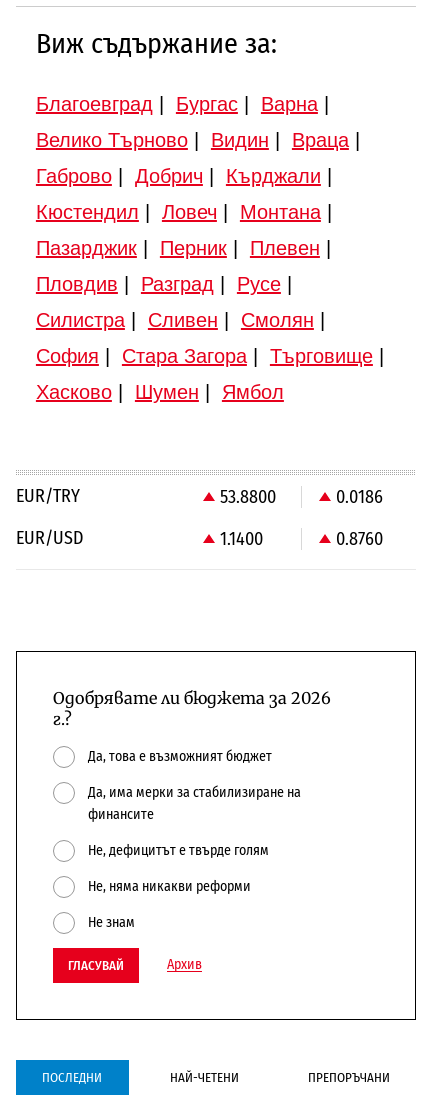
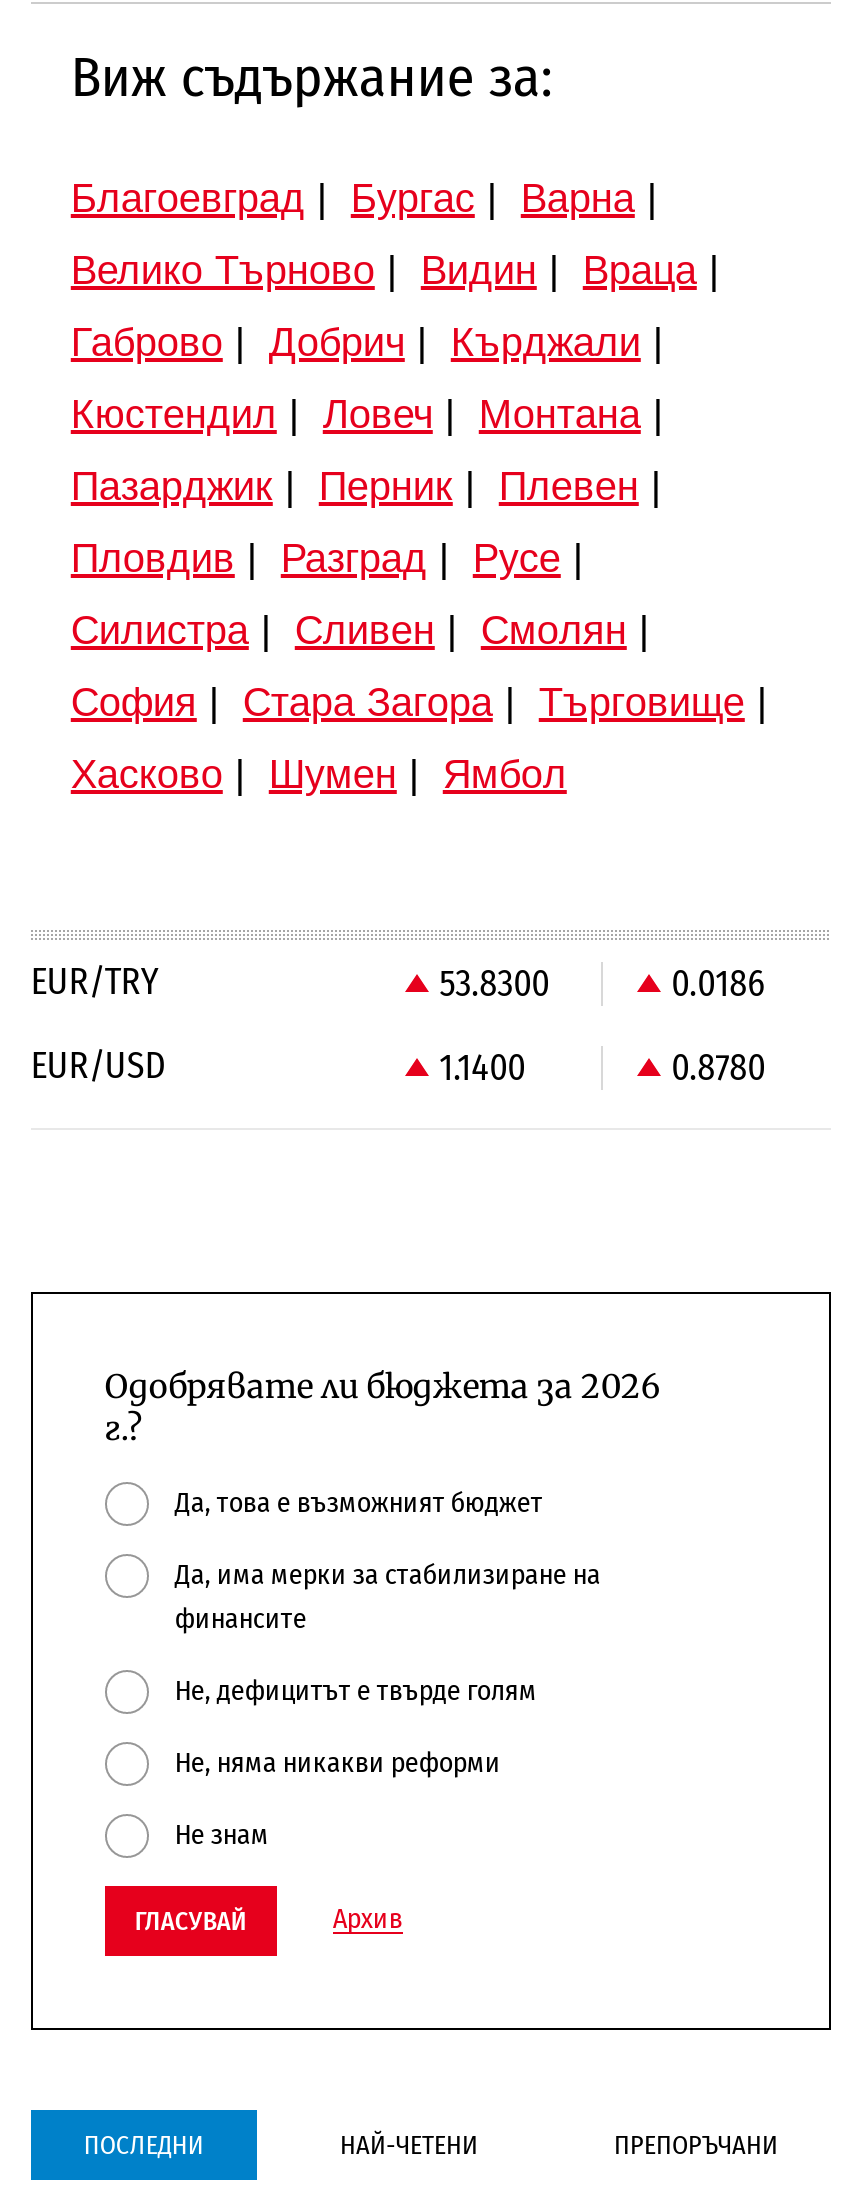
[220,486,276,508] 53.8800 -> [439,962,549,1006] 53.8300
[336,528,383,550] 0.8760 -> [671,1046,765,1090] 0.8780

